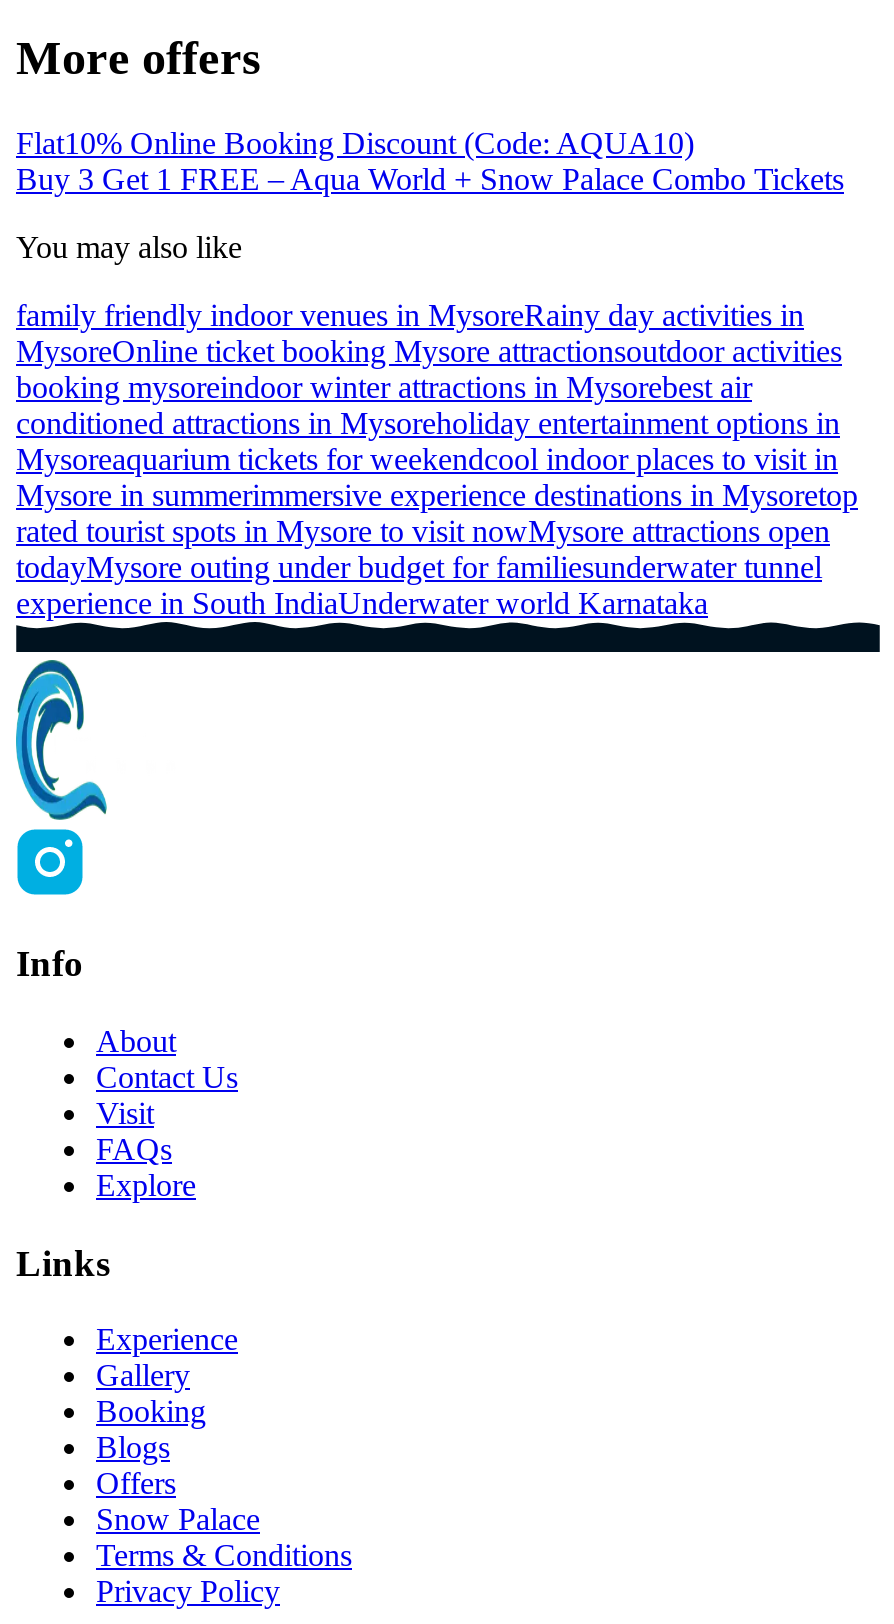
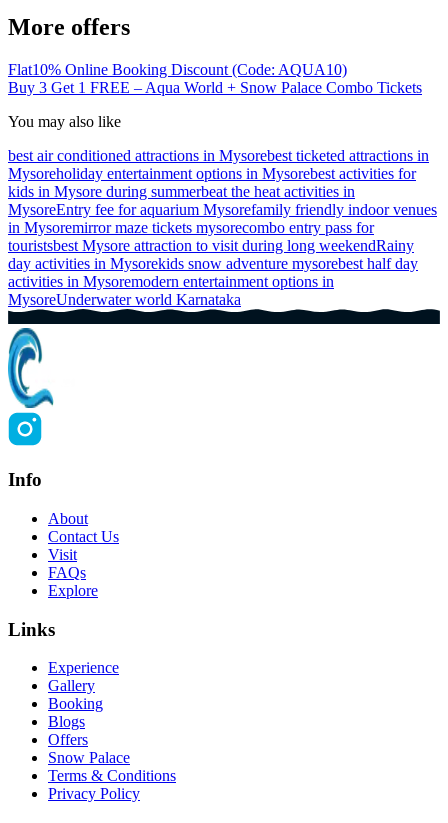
[16,297,858,619] family friendly indoor venues in MysoreRainy day activities in | MysoreOnline ticket booking Mysore attractionsoutdoor activities | booking mysoreindoor winter attractions in Mysorebest air | conditioned attractions in Mysoreholiday entertainment options in | Mysoreaquarium tickets for weekendcool indoor places to visit in | Mysore in summerimmersive experience destinations in Mysoretop | rated tourist spots in Mysore to visit nowMysore attractions open | todayMysore outing under budget for familiesunderwater tunnel | experience in South IndiaUnderwater world Karnataka -> [8,146,437,307] best air conditioned attractions in Mysorebest ticketed attractions in | Mysoreholiday entertainment options in Mysorebest activities for | kids in Mysore during summerbeat the heat activities in | MysoreEntry fee for aquarium Mysorefamily friendly indoor venues | in Mysoremirror maze tickets mysorecombo entry pass for | touristsbest Mysore attraction to visit during long weekendRainy | day activities in Mysorekids snow adventure mysorebest half day | activities in Mysoremodern entertainment options in | Mysore Underwater world Karnataka

